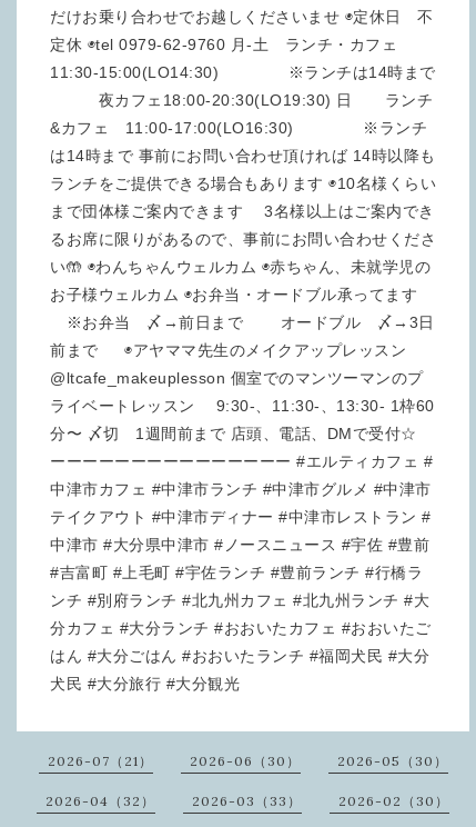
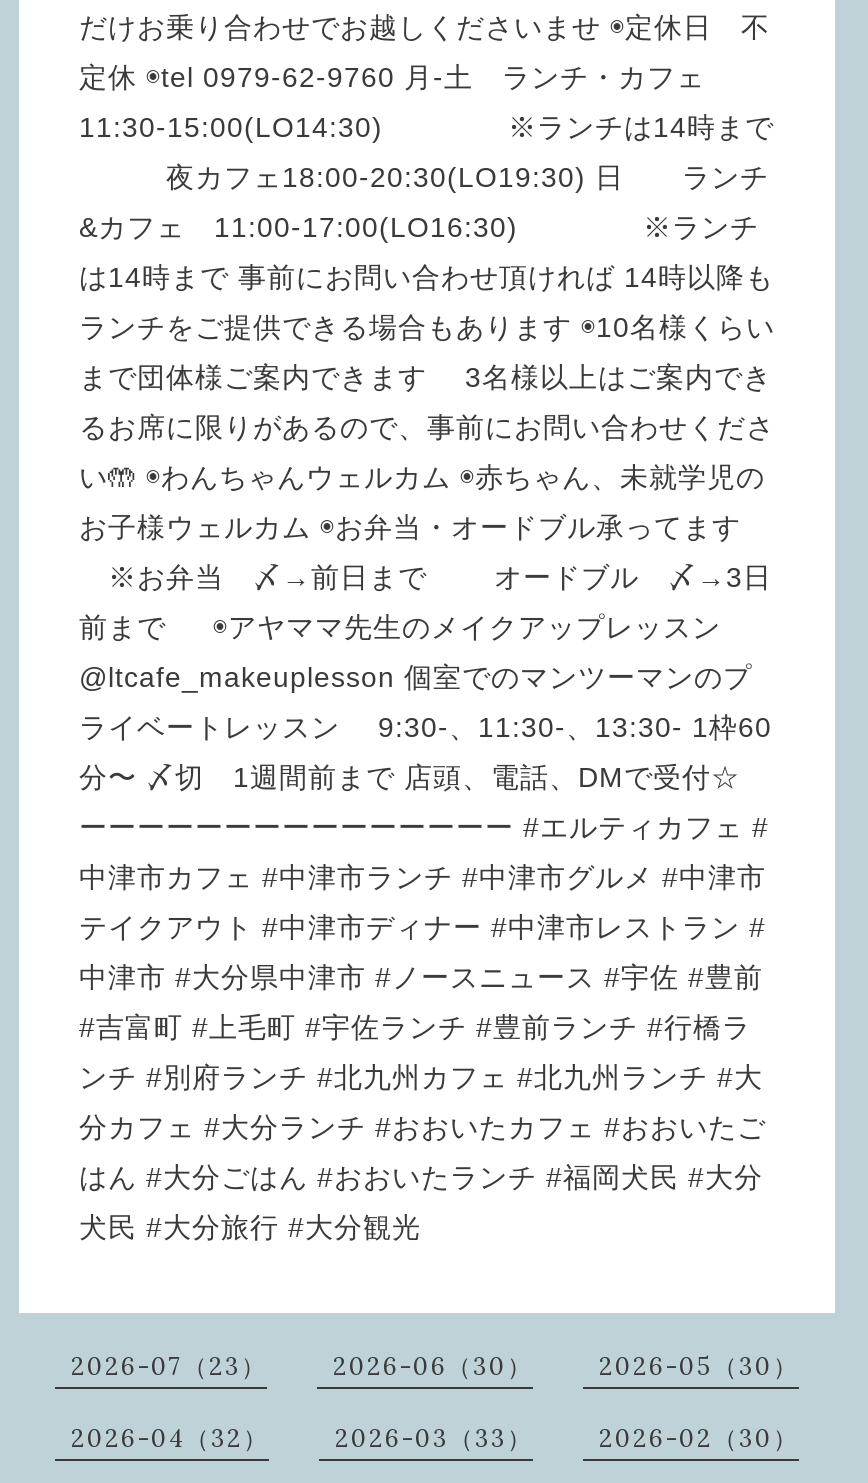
[47,752,153,769] 2026-07（21） -> [71,1351,267,1381] 2026-07（23）

